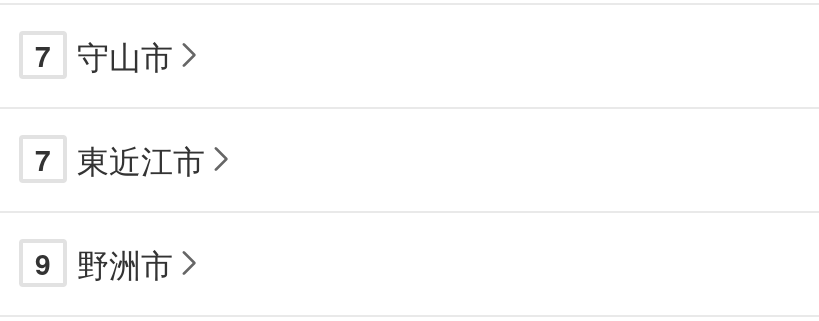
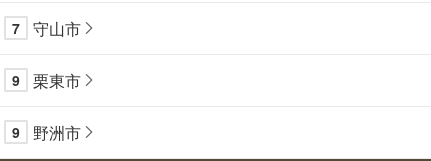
[35,137,205,183] 7 | 東近江市 -> [12,69,81,92] 9 | 栗東市

